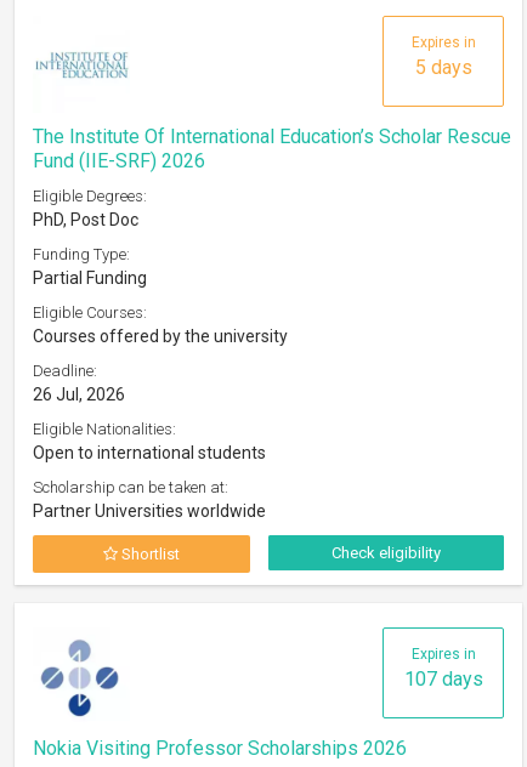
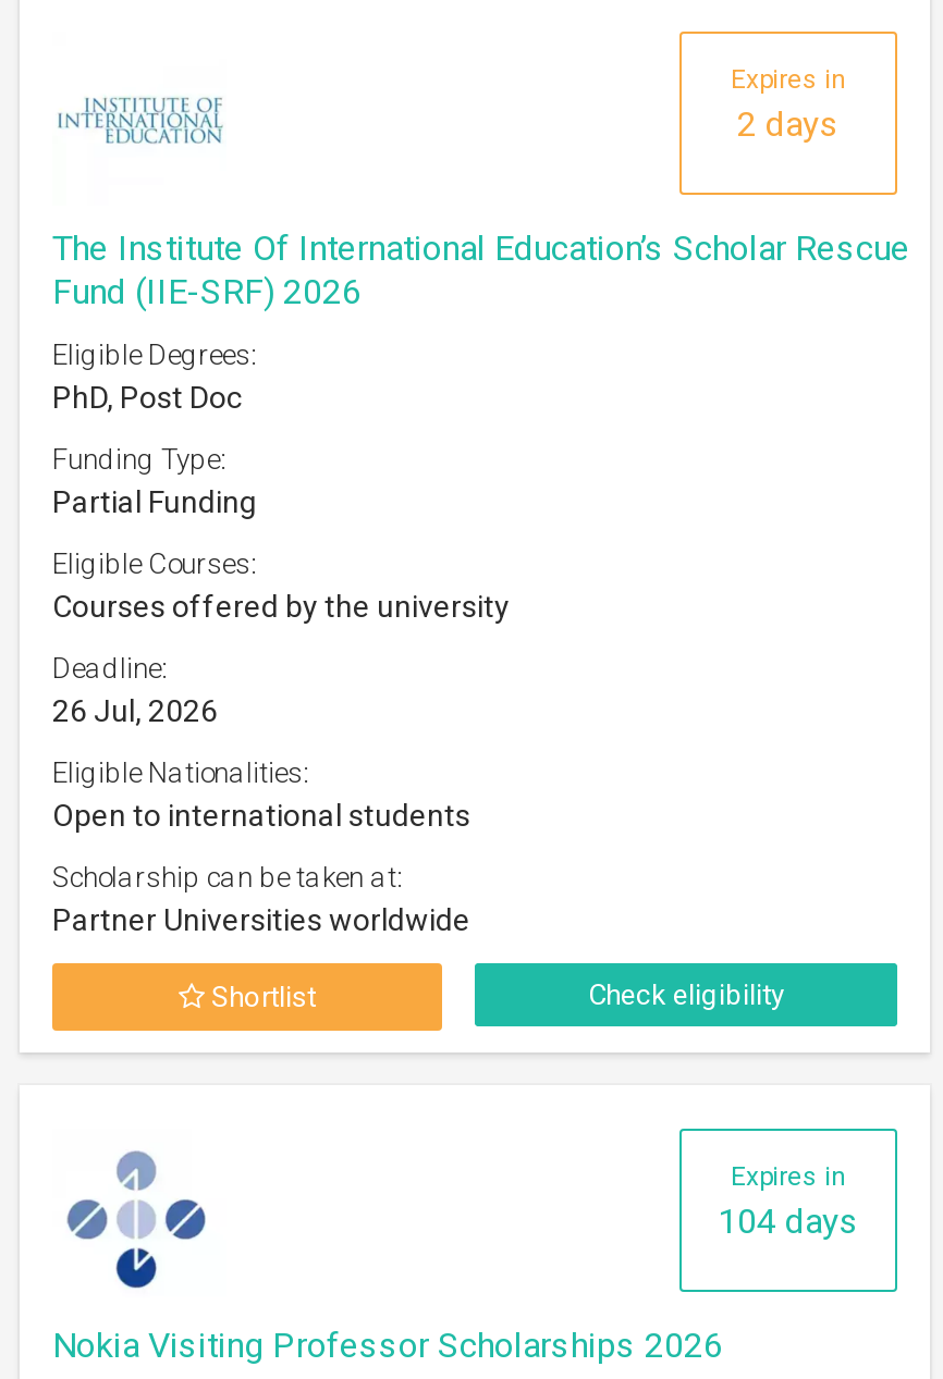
[415,56,472,79] 5 days -> [737,103,840,145] 2 days
[404,667,483,691] 107 days -> [718,1201,859,1242] 104 days

